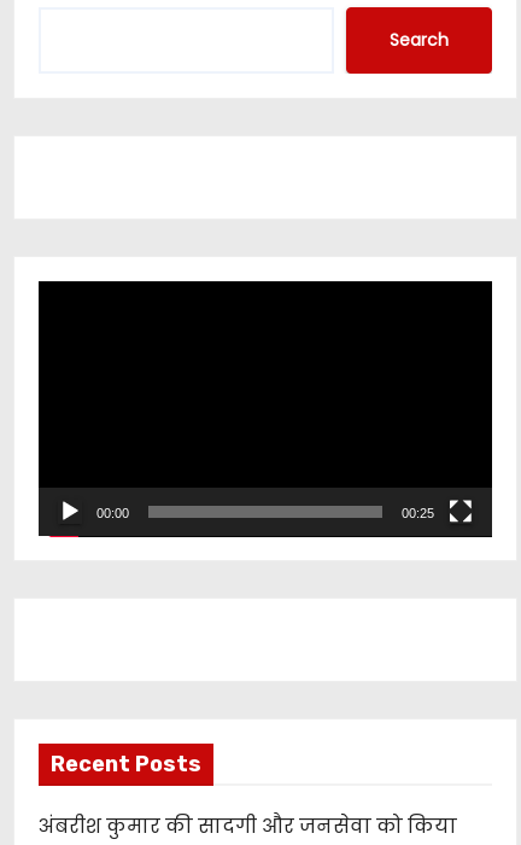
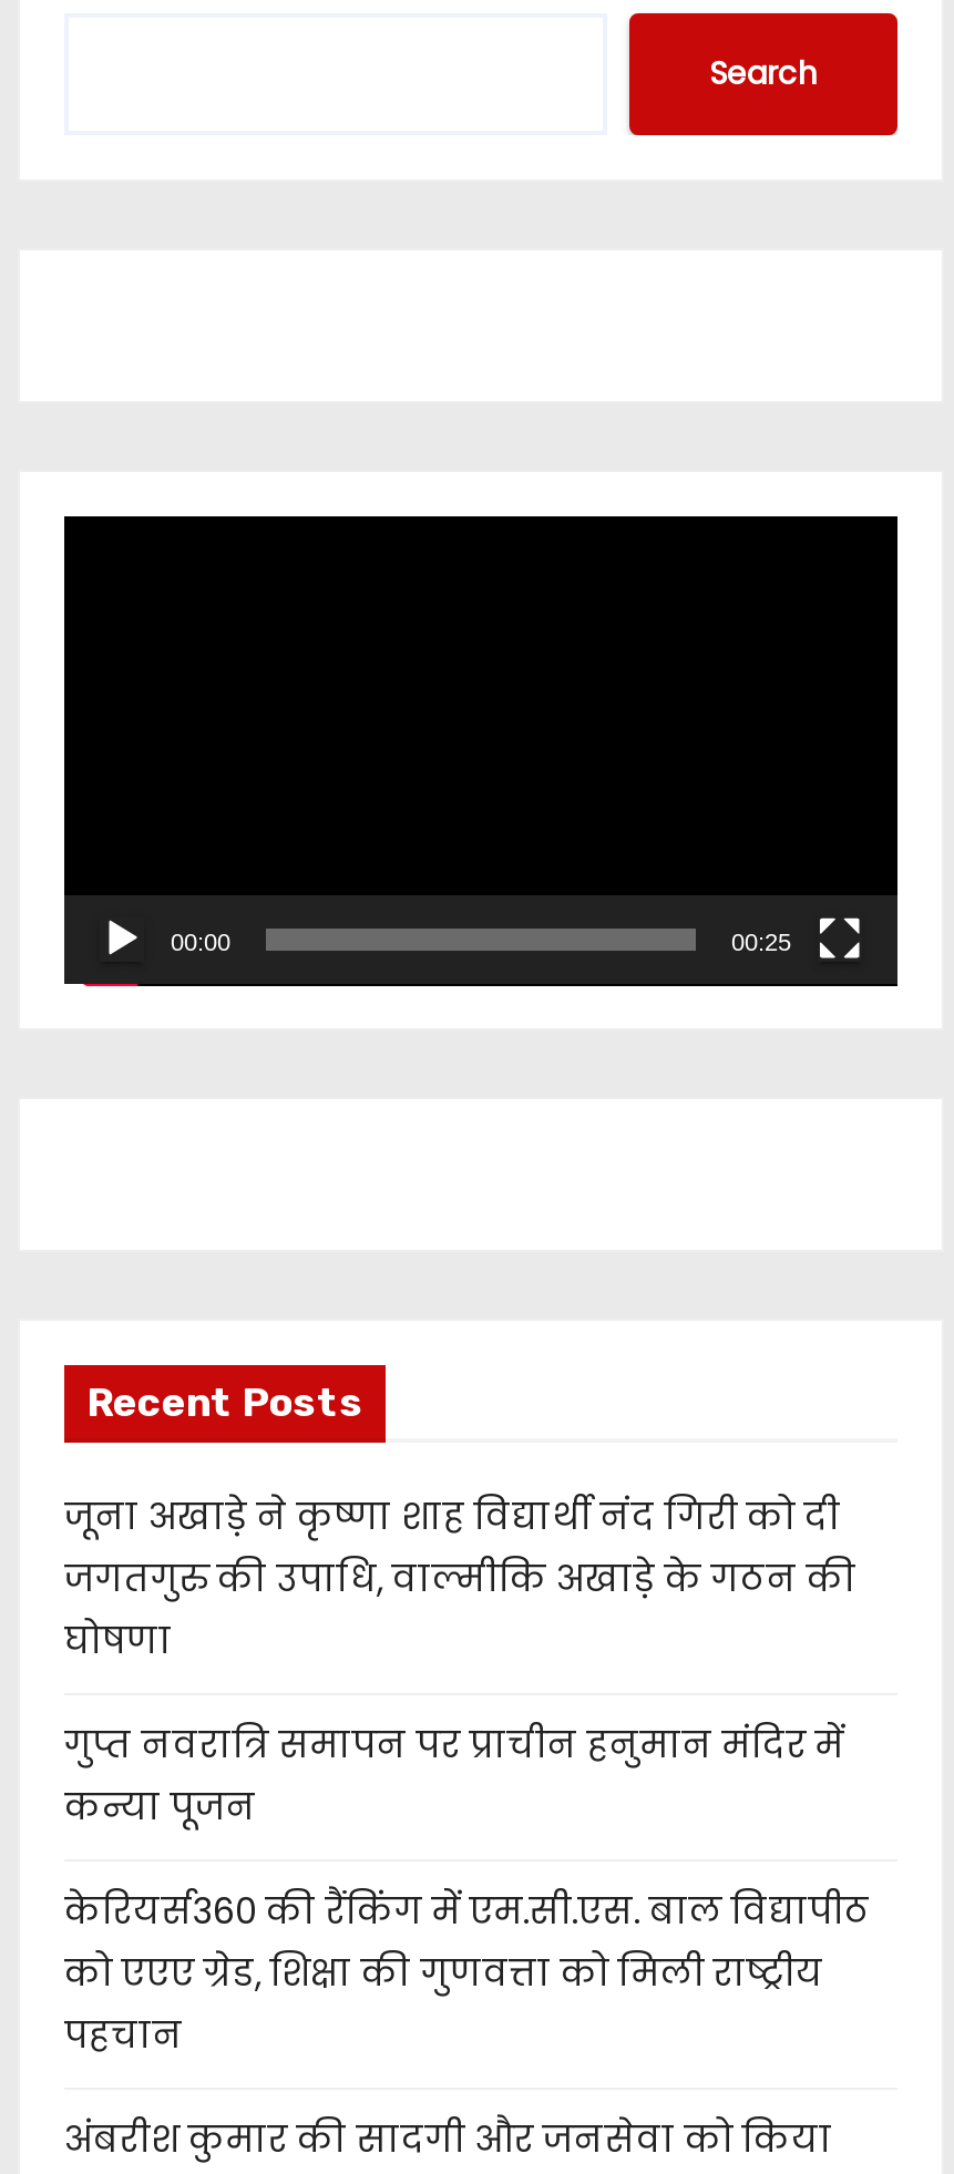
none -> [64,1492,871,2062] जूना अखाड़े ने कृष्णा शाह विद्यार्थी नंद गिरी को दी | जगतगुरु की उपाधि, वाल्मीकि अखाड़े के गठन की | घोषणा | गुप्त नवरात्रि समापन पर प्राचीन हनुमान मंदिर में | कन्या पूजन | केरियर्स360 की रैंकिंग में एम.सी.एस. बाल विद्यापीठ | को एएए ग्रेड, शिक्षा की गुणवत्ता को मिली राष्ट्रीय | पहचान

